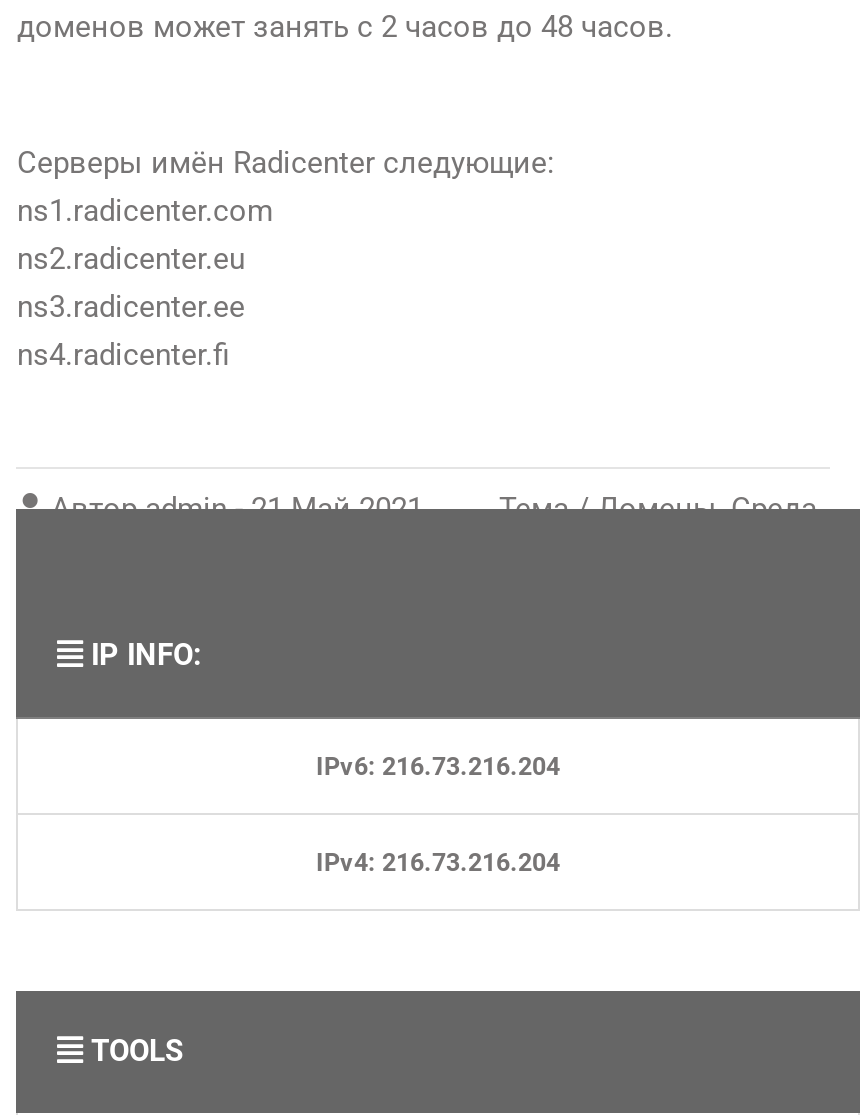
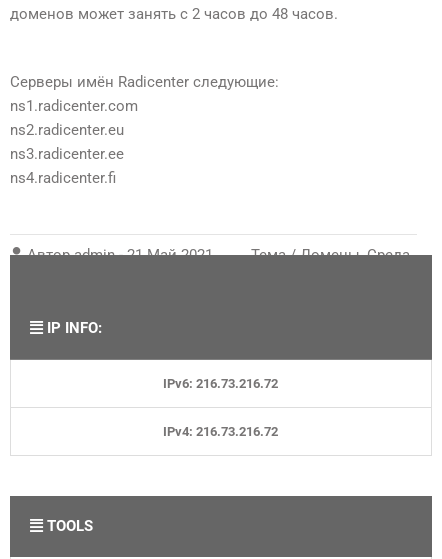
[316,751,560,781] IPv6: 216.73.216.204 -> [163,376,278,391] IPv6: 216.73.216.72
[316,847,560,877] IPv4: 216.73.216.204 -> [163,424,278,439] IPv4: 216.73.216.72

